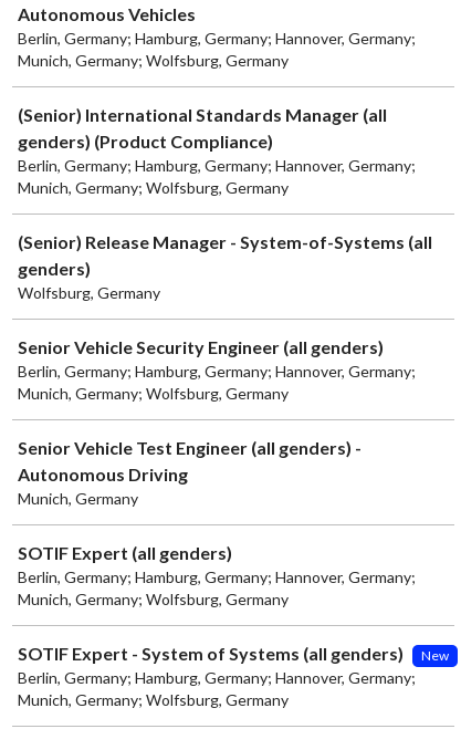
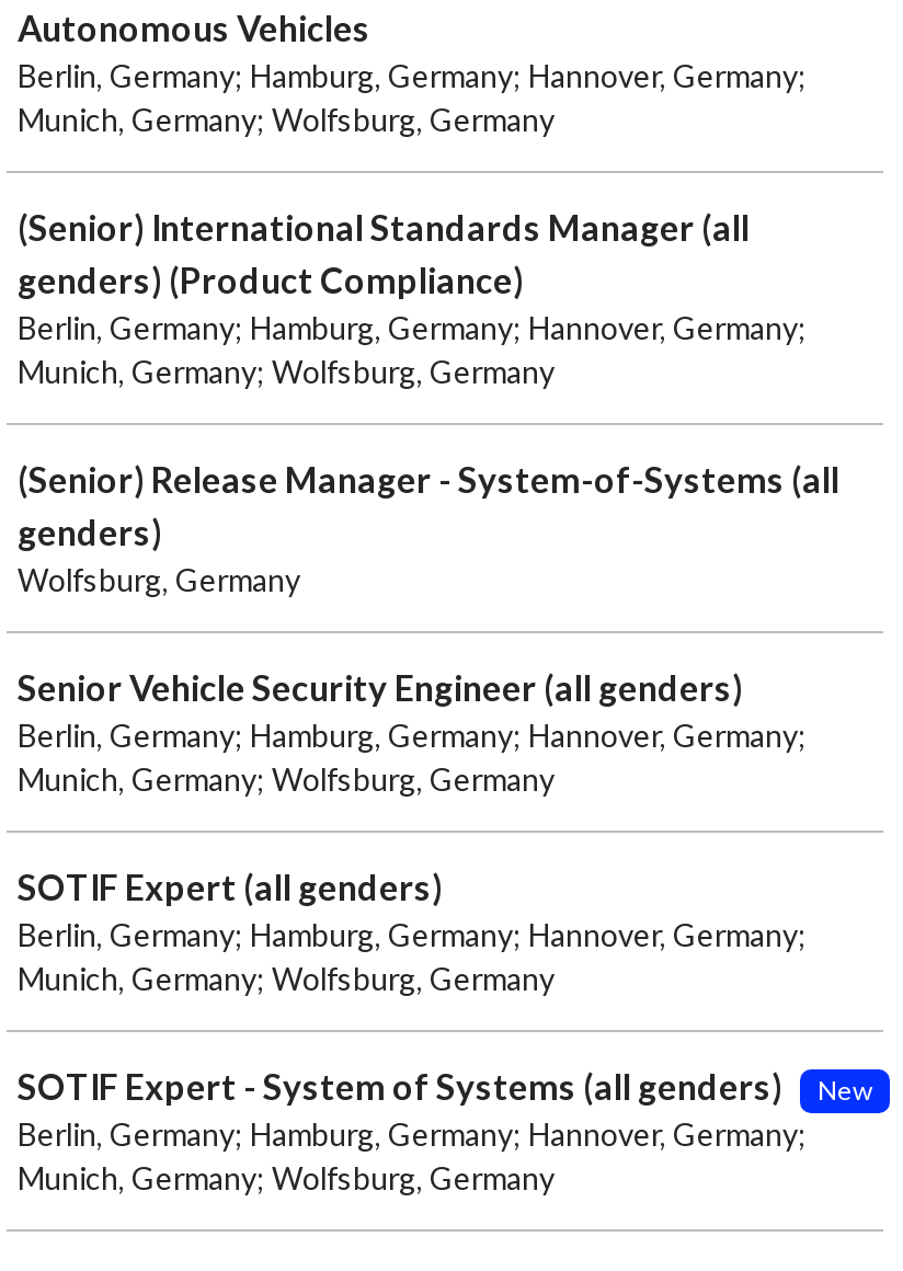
[18,437,362,508] Senior Vehicle Test Engineer (all genders) - | Autonomous Driving | Munich, Germany -> none

